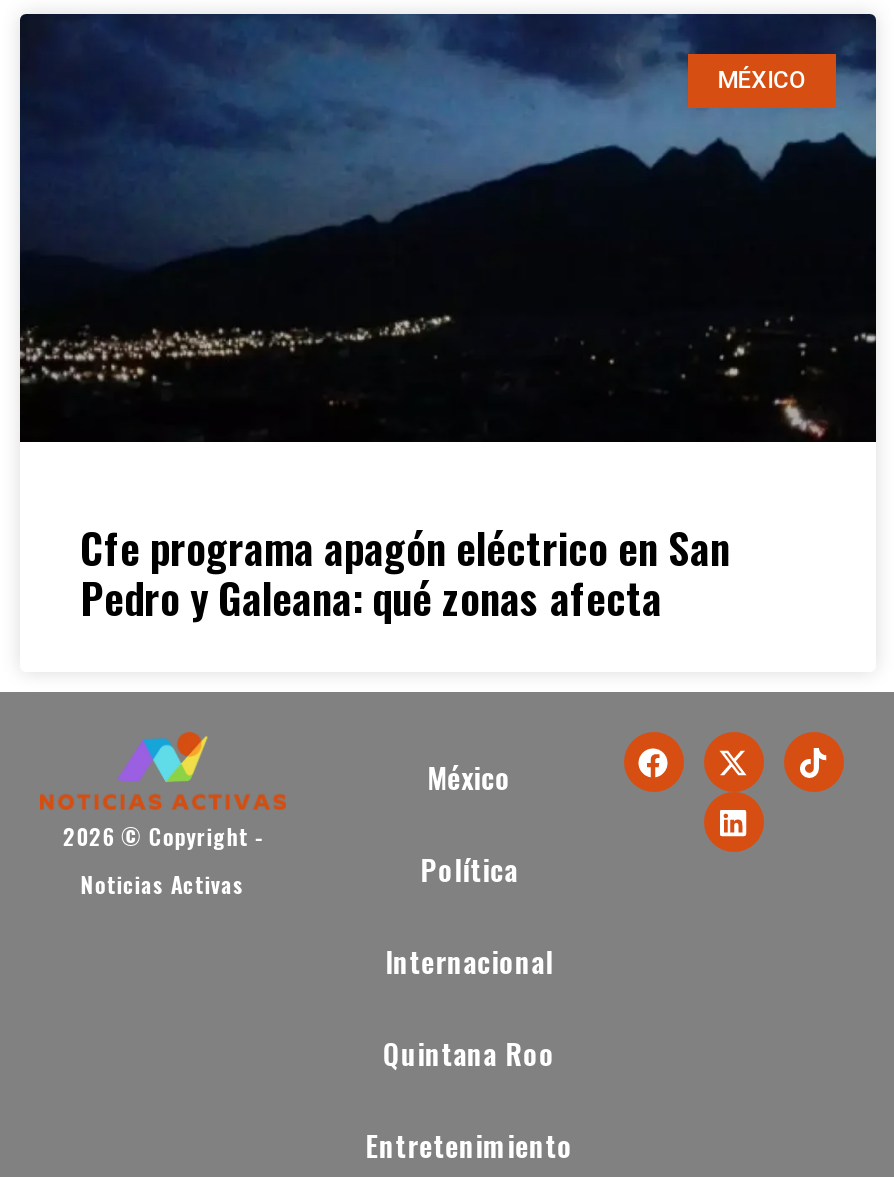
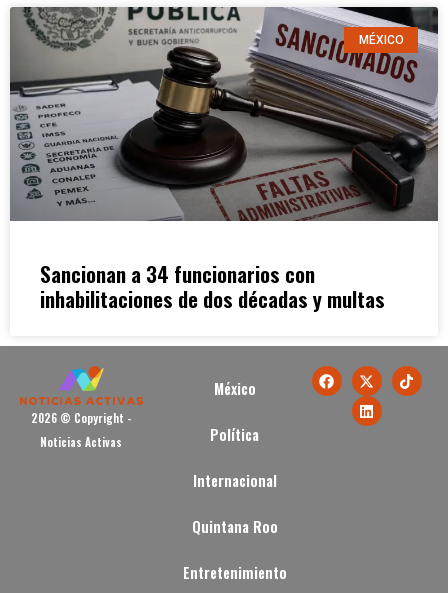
[20,12,878,628] [image] | Cfe programa apagón eléctrico en San | Pedro y Galeana: qué zonas afecta -> [10,7,439,314] [image] | Sancionan a 34 funcionarios con | inhabilitaciones de dos décadas y multas

